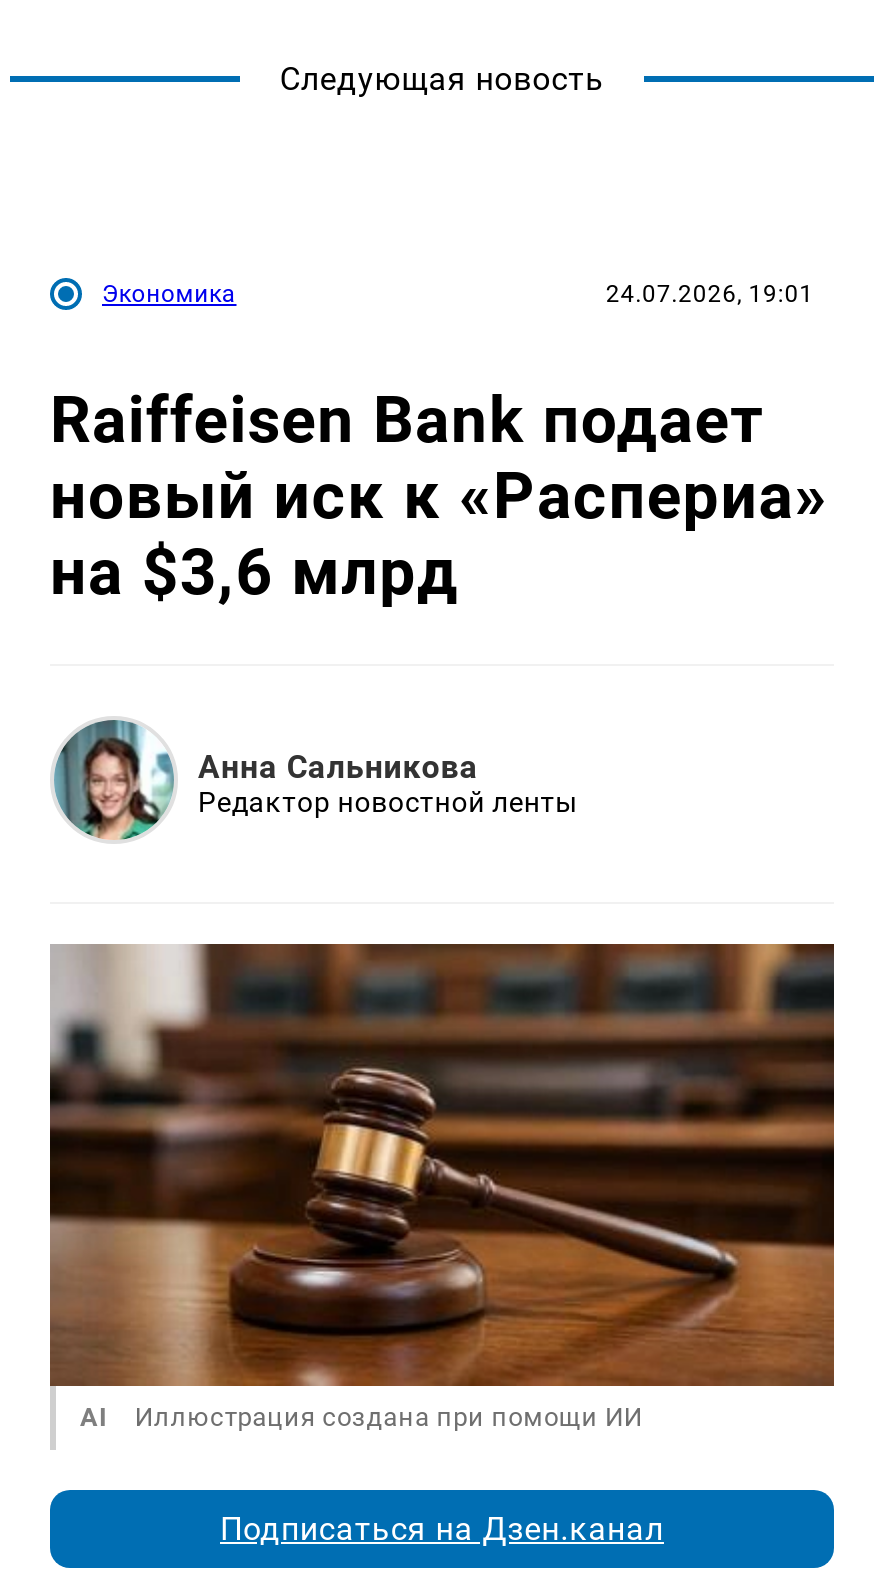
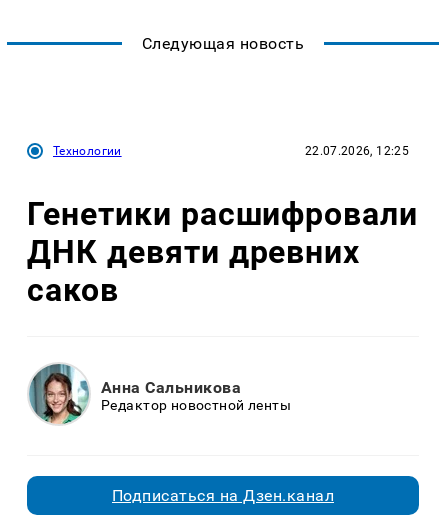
[102,279,814,307] Экономика | 24.07.2026, 19:01 -> [53,144,409,158] Технологии | 22.07.2026, 12:25
[50,383,828,611] Raiffeisen Bank подает | новый иск к «Распериа» | на $3,6 млрд -> [27,195,418,309] Генетики расшифровали | ДНК девяти древних | саков
[48,1020,836,1448] [image] | AI | Иллюстрация создана при помощи ИИ -> none

